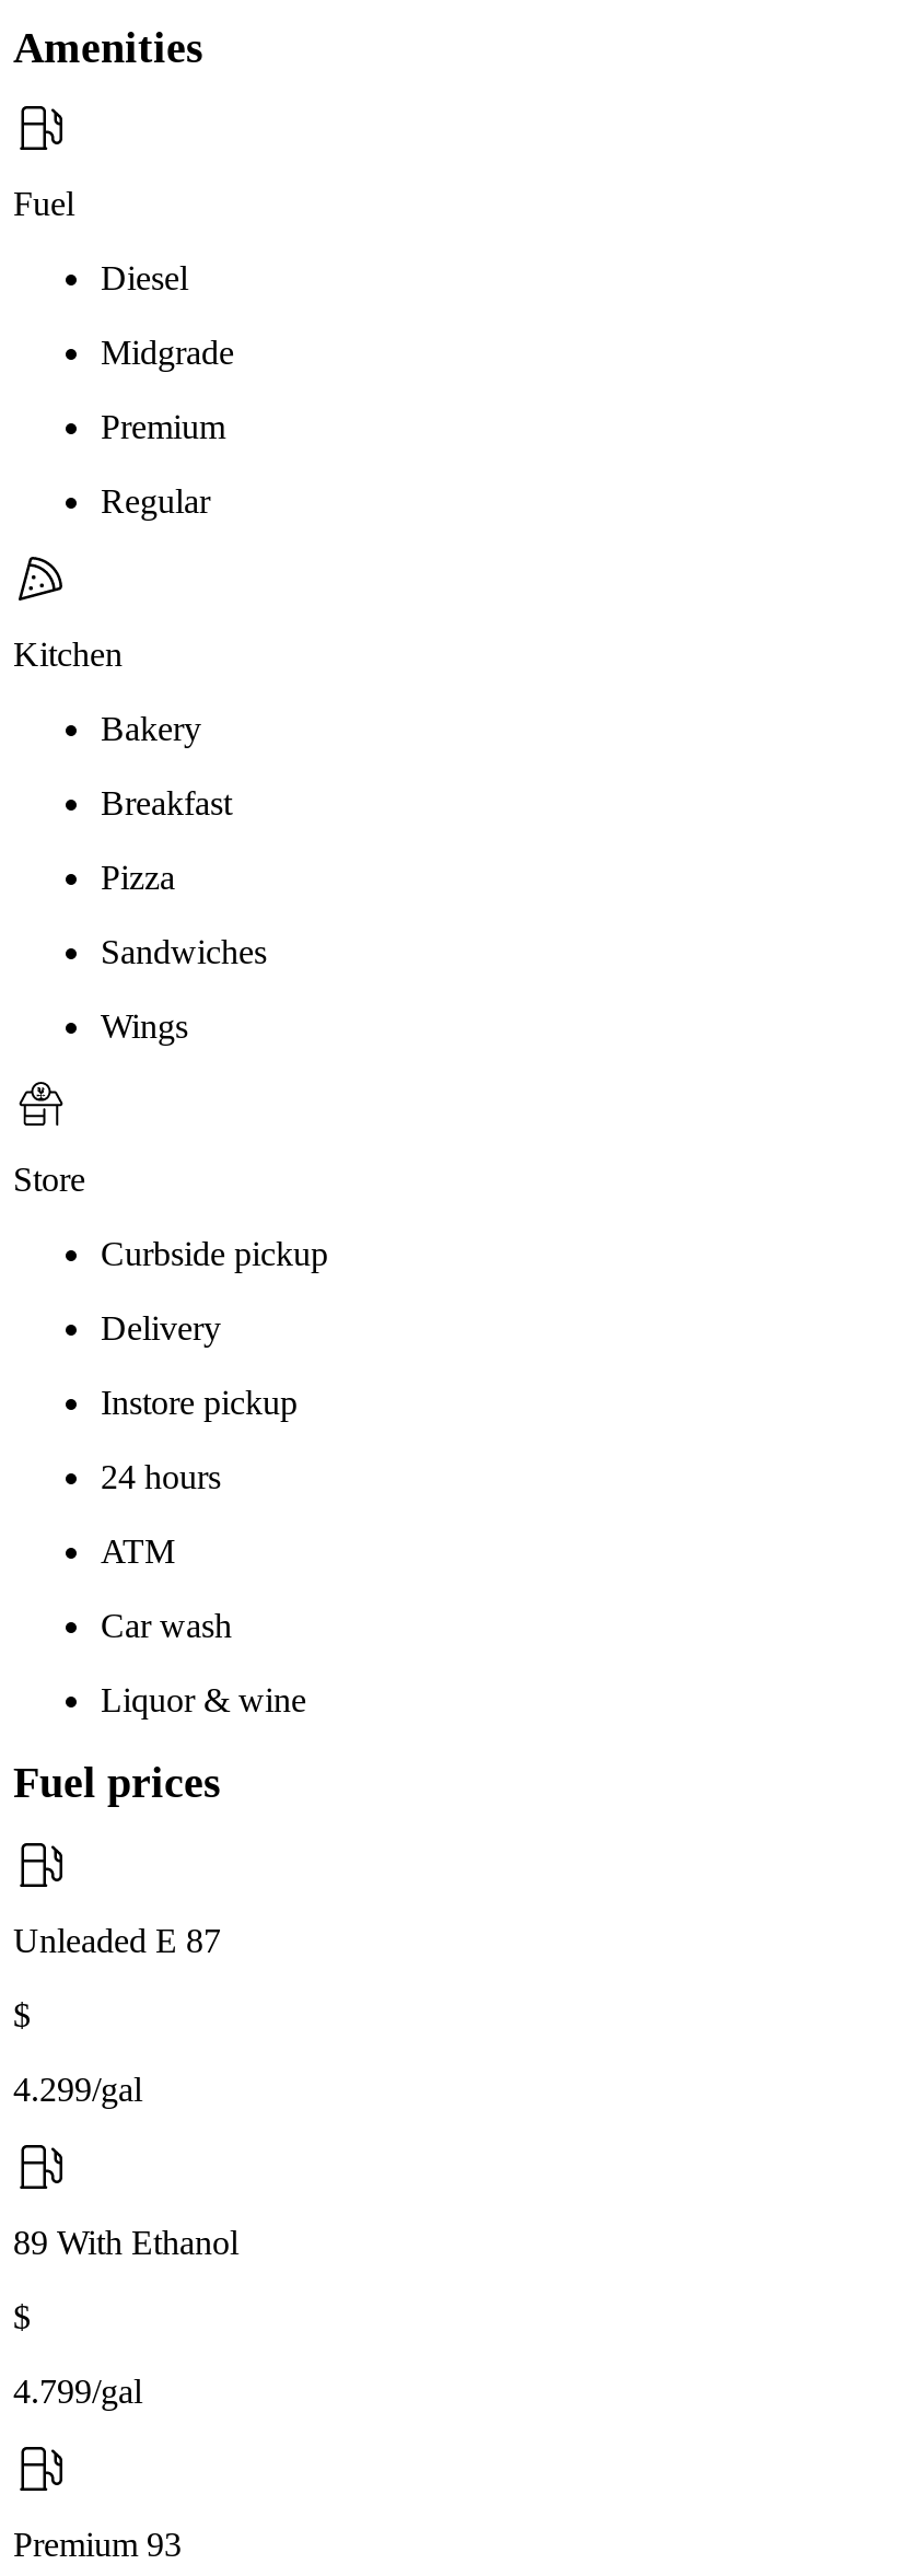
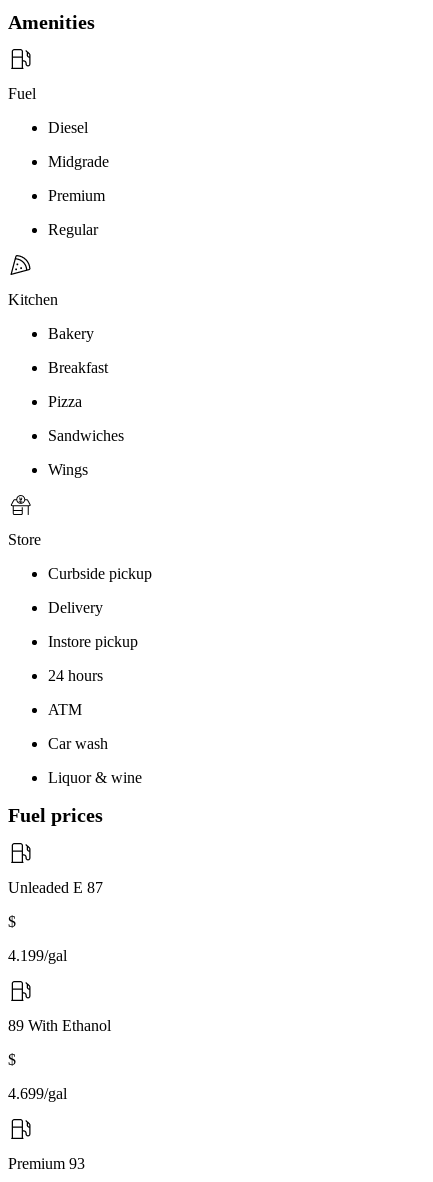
[13,2070,142,2107] 4.299/gal -> [8,947,67,964] 4.199/gal
[13,2372,142,2409] 4.799/gal -> [8,1085,67,1102] 4.699/gal

